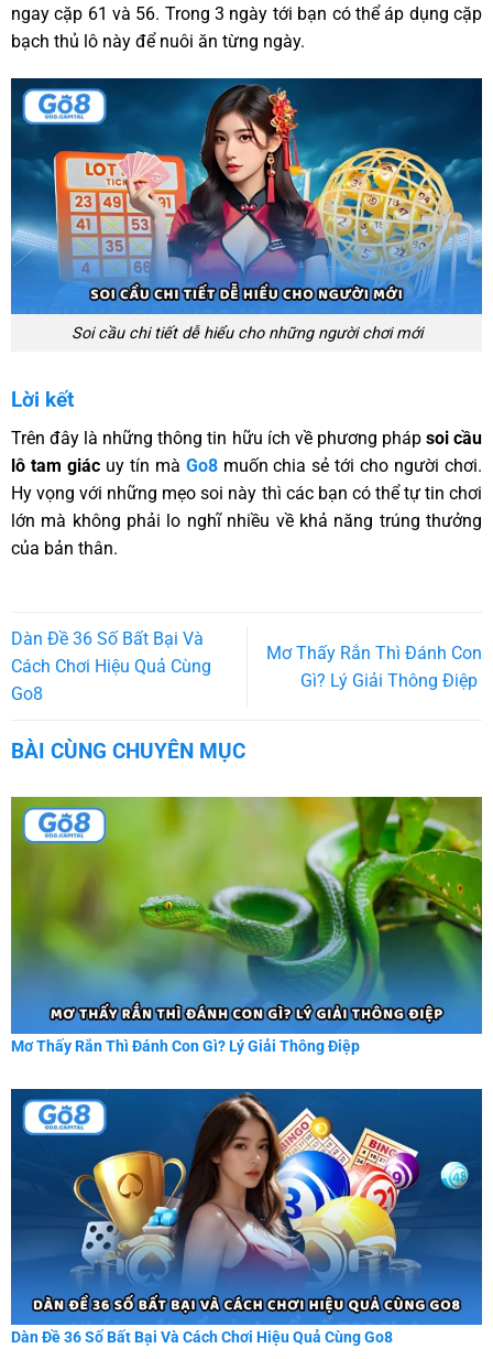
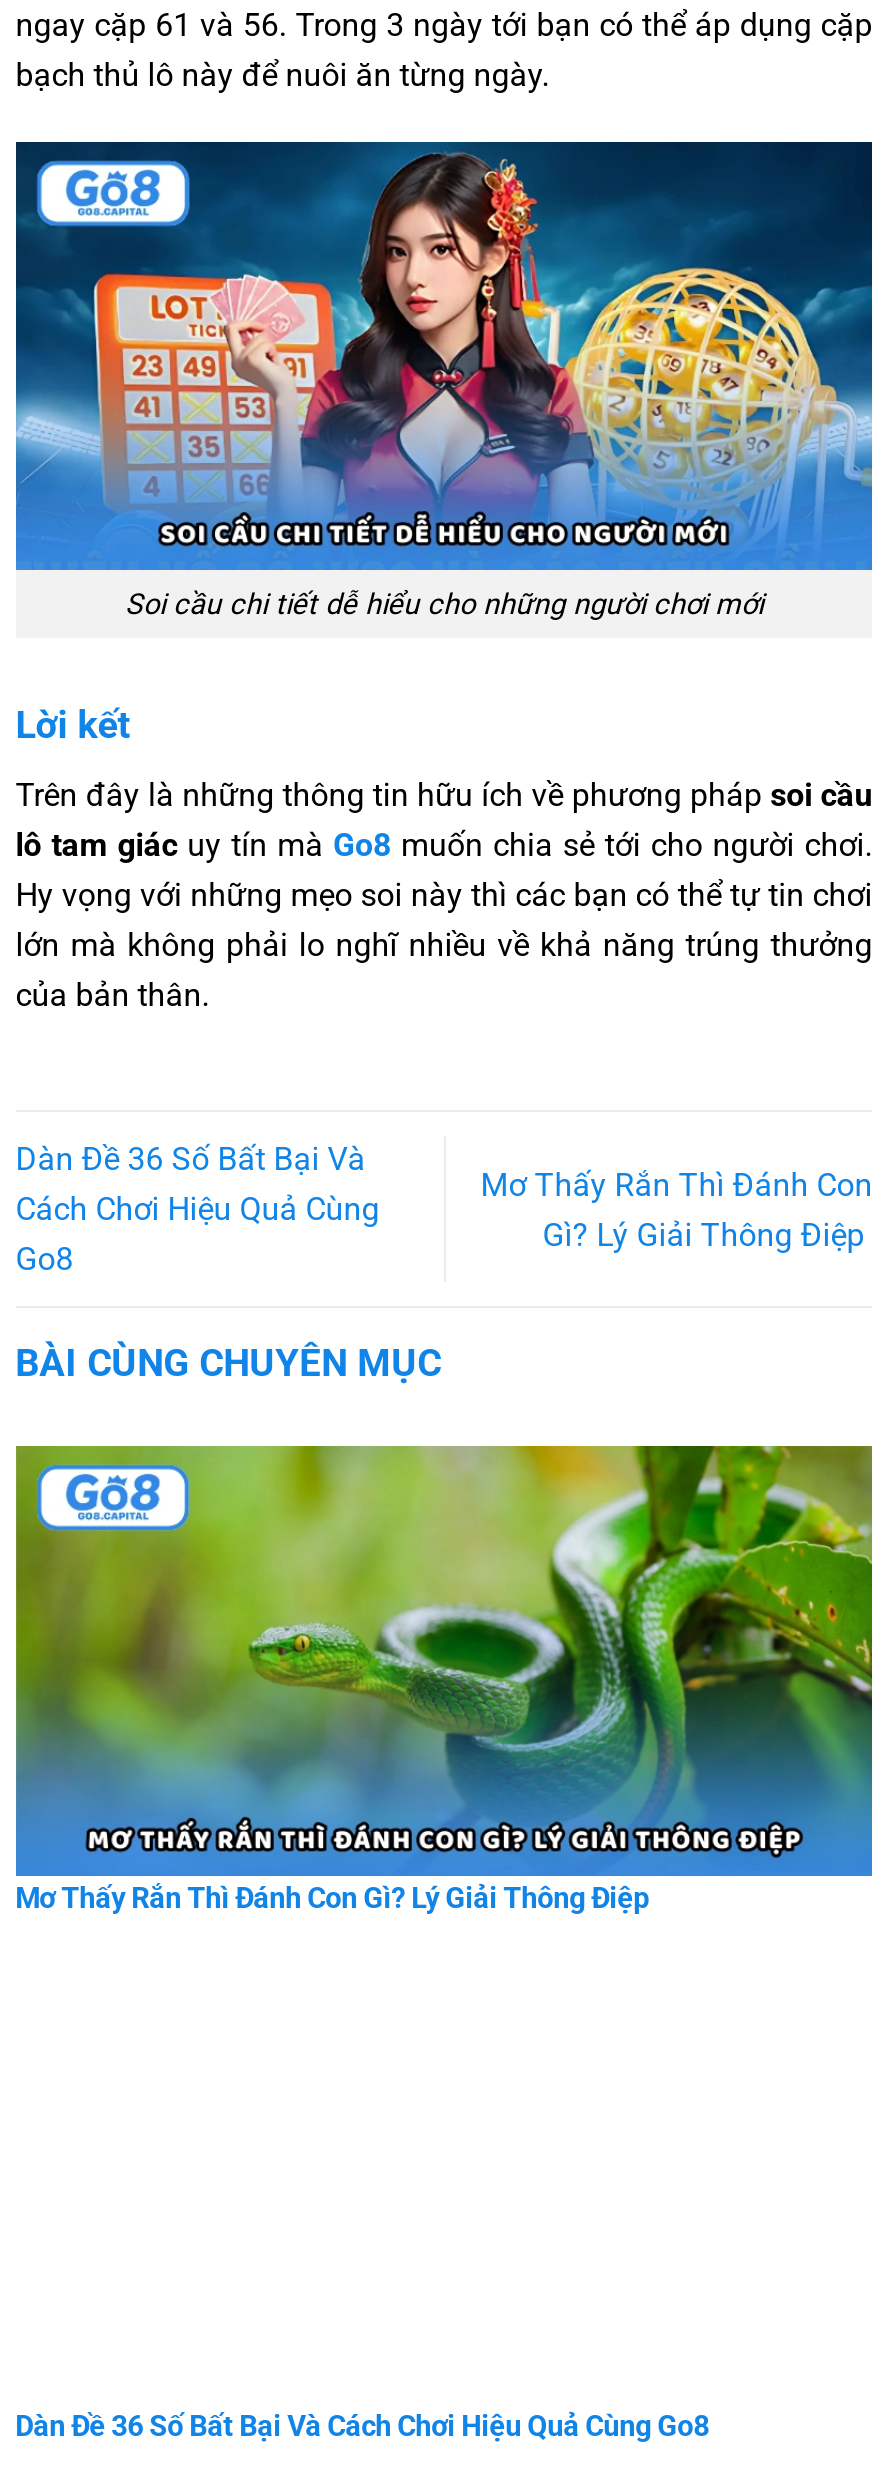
[10,1088,483,1326] [image] -> none

